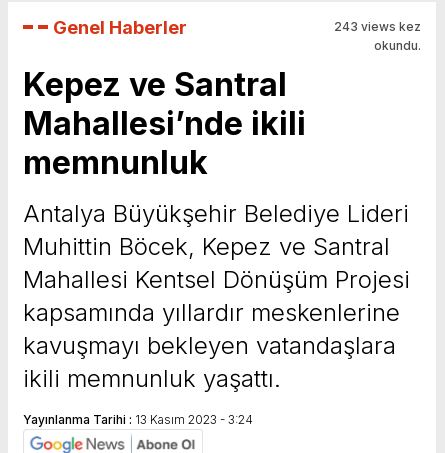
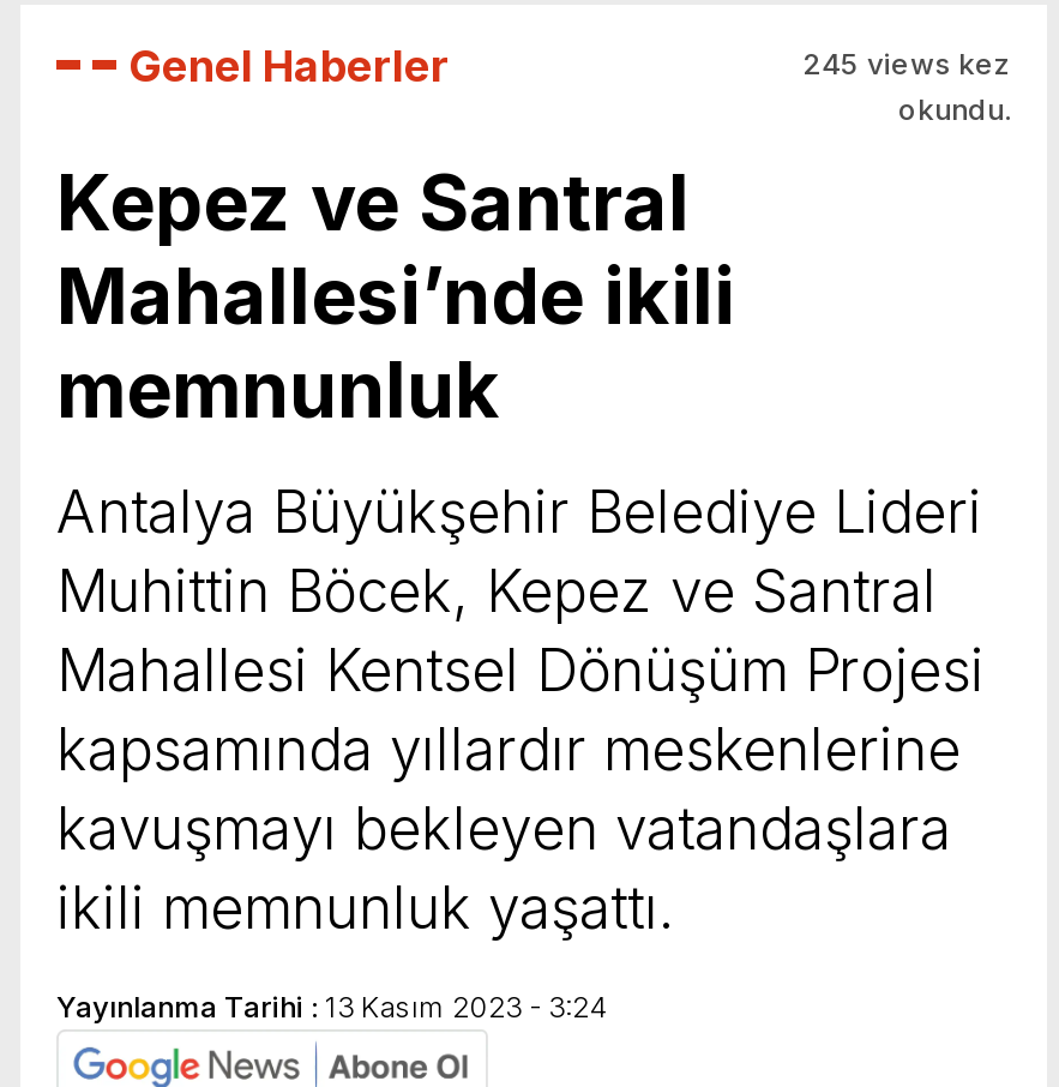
[334,18,421,33] 243 views kez -> [802,44,1011,80] 245 views kez

